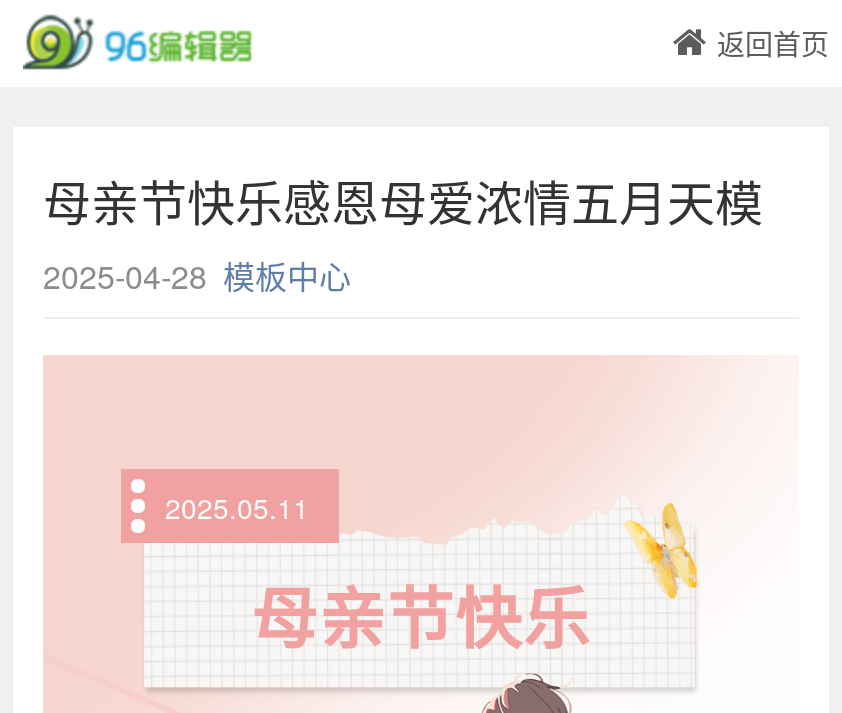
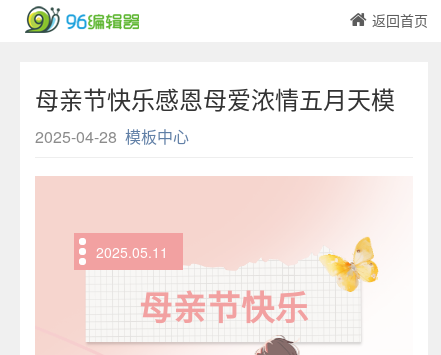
[613,477,729,601] [image] -> [319,236,379,298] [image]

